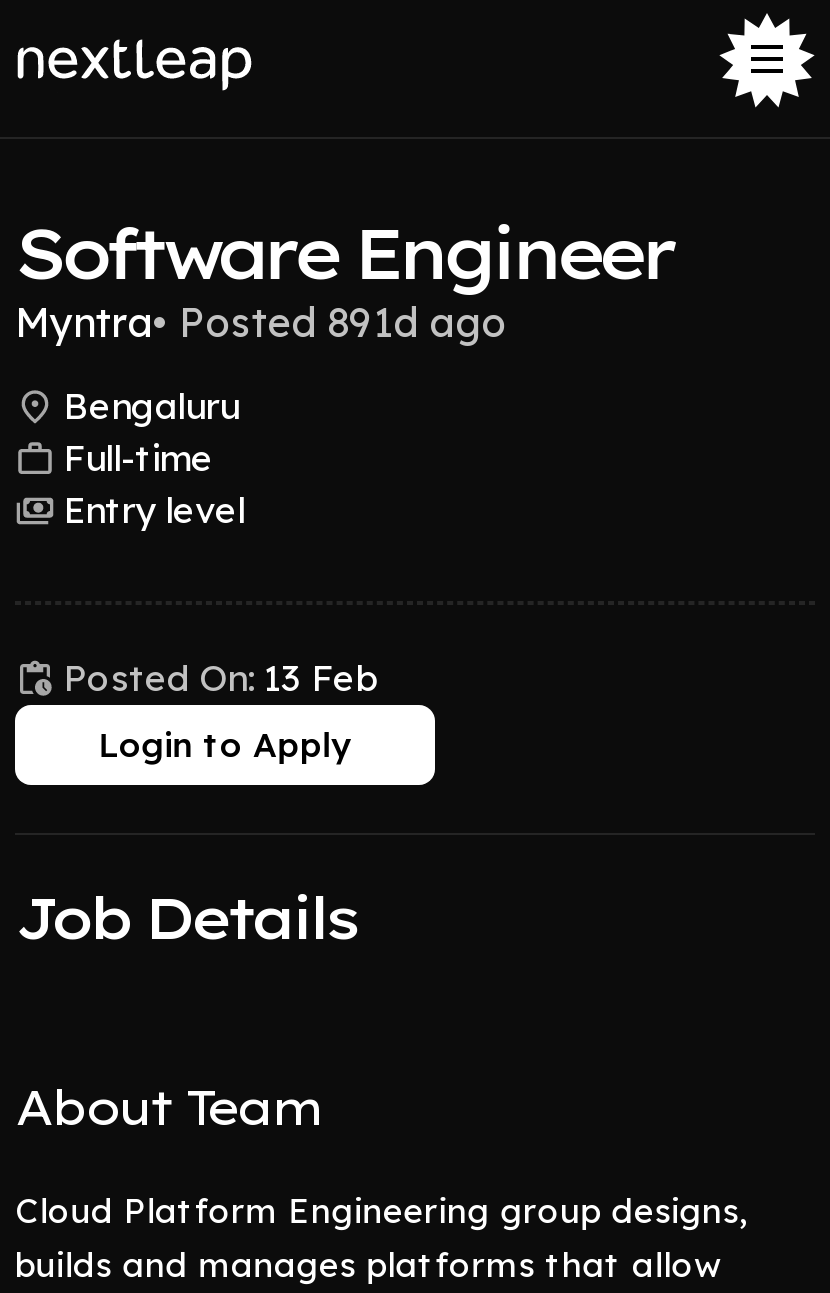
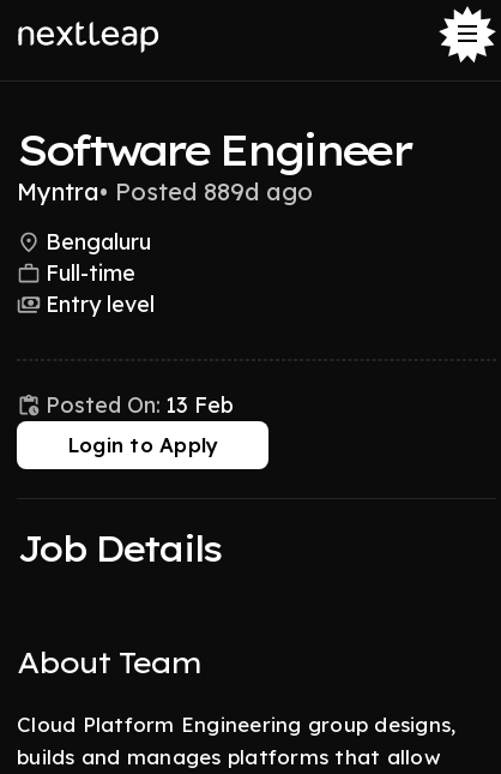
[15,297,507,347] Myntra• Posted 891d ago -> [17,176,313,206] Myntra• Posted 889d ago

